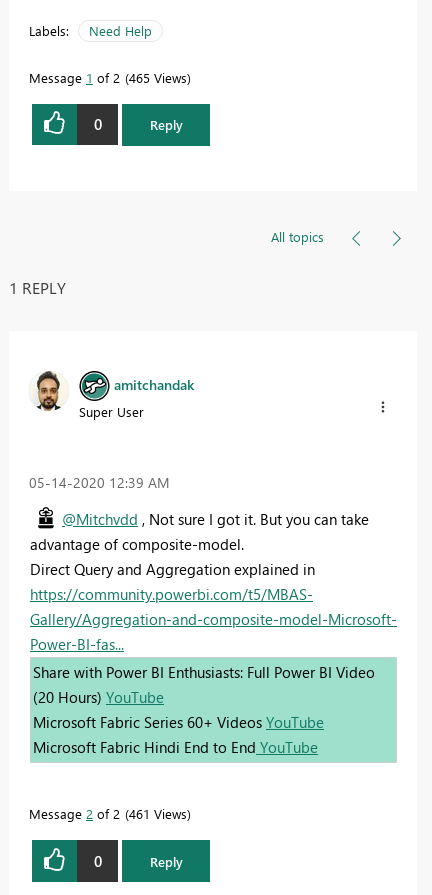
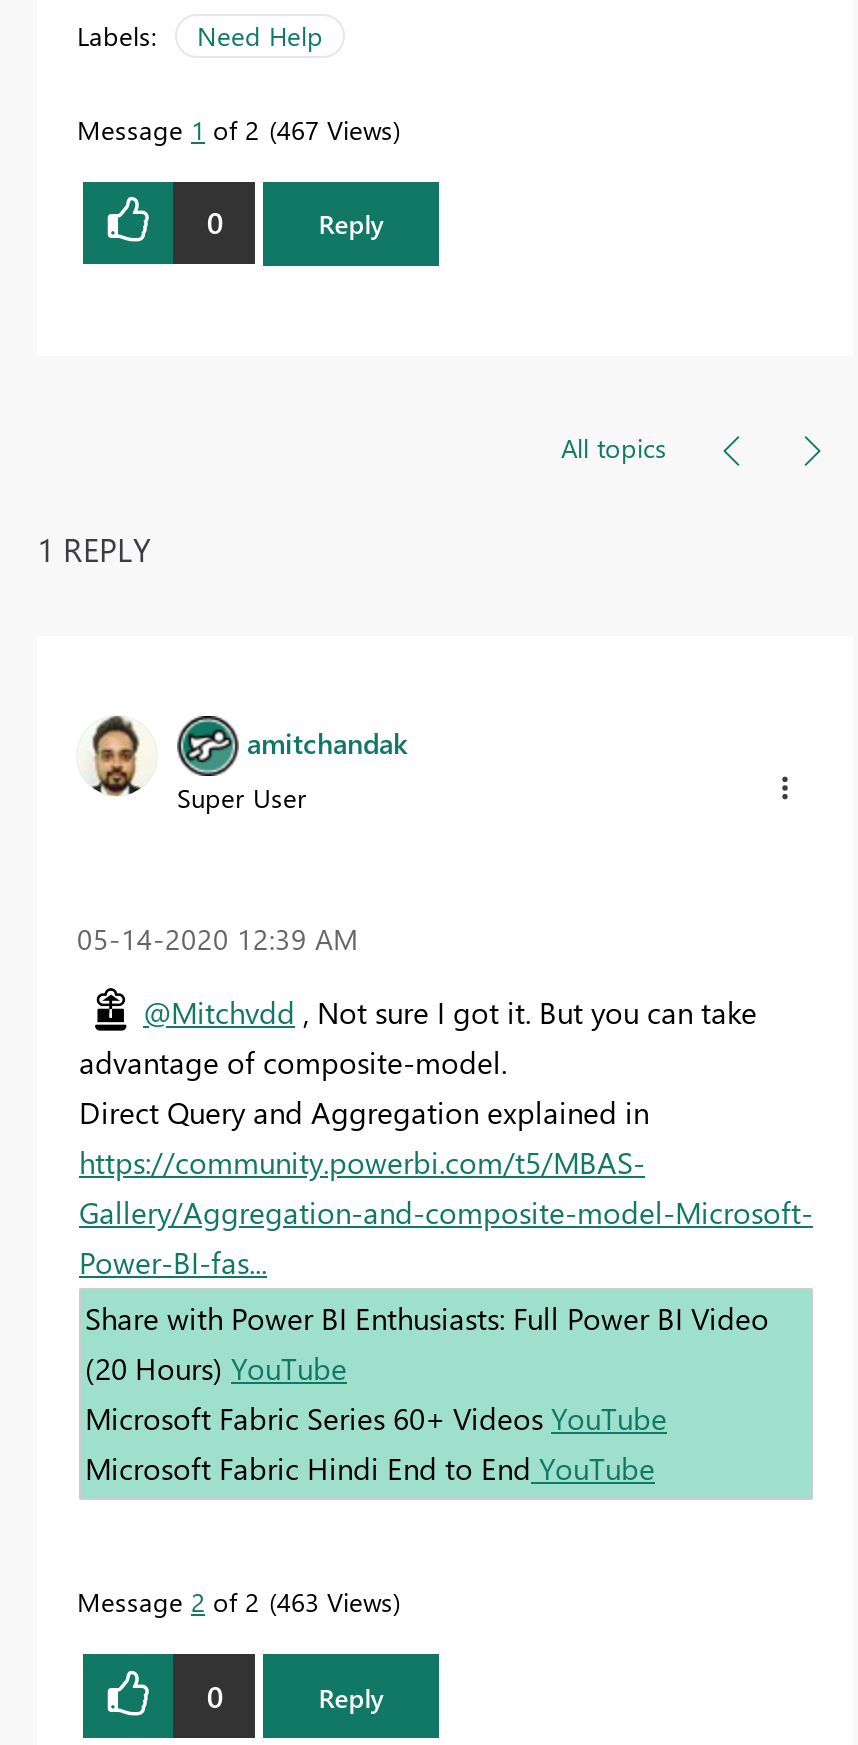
[29,69,187,86] Message 1 of 2 465 Views -> [77,111,393,145] Message 1 of 2 467 Views
[29,805,187,822] Message 2 of 2 461 Views -> [77,1584,393,1618] Message 2 of 2 463 Views

